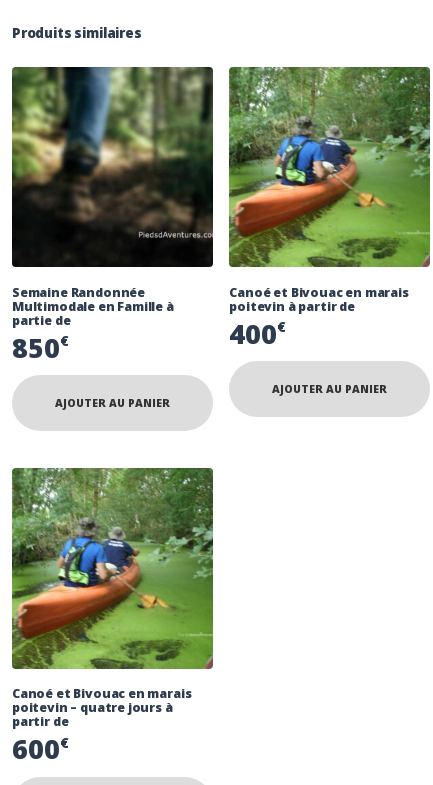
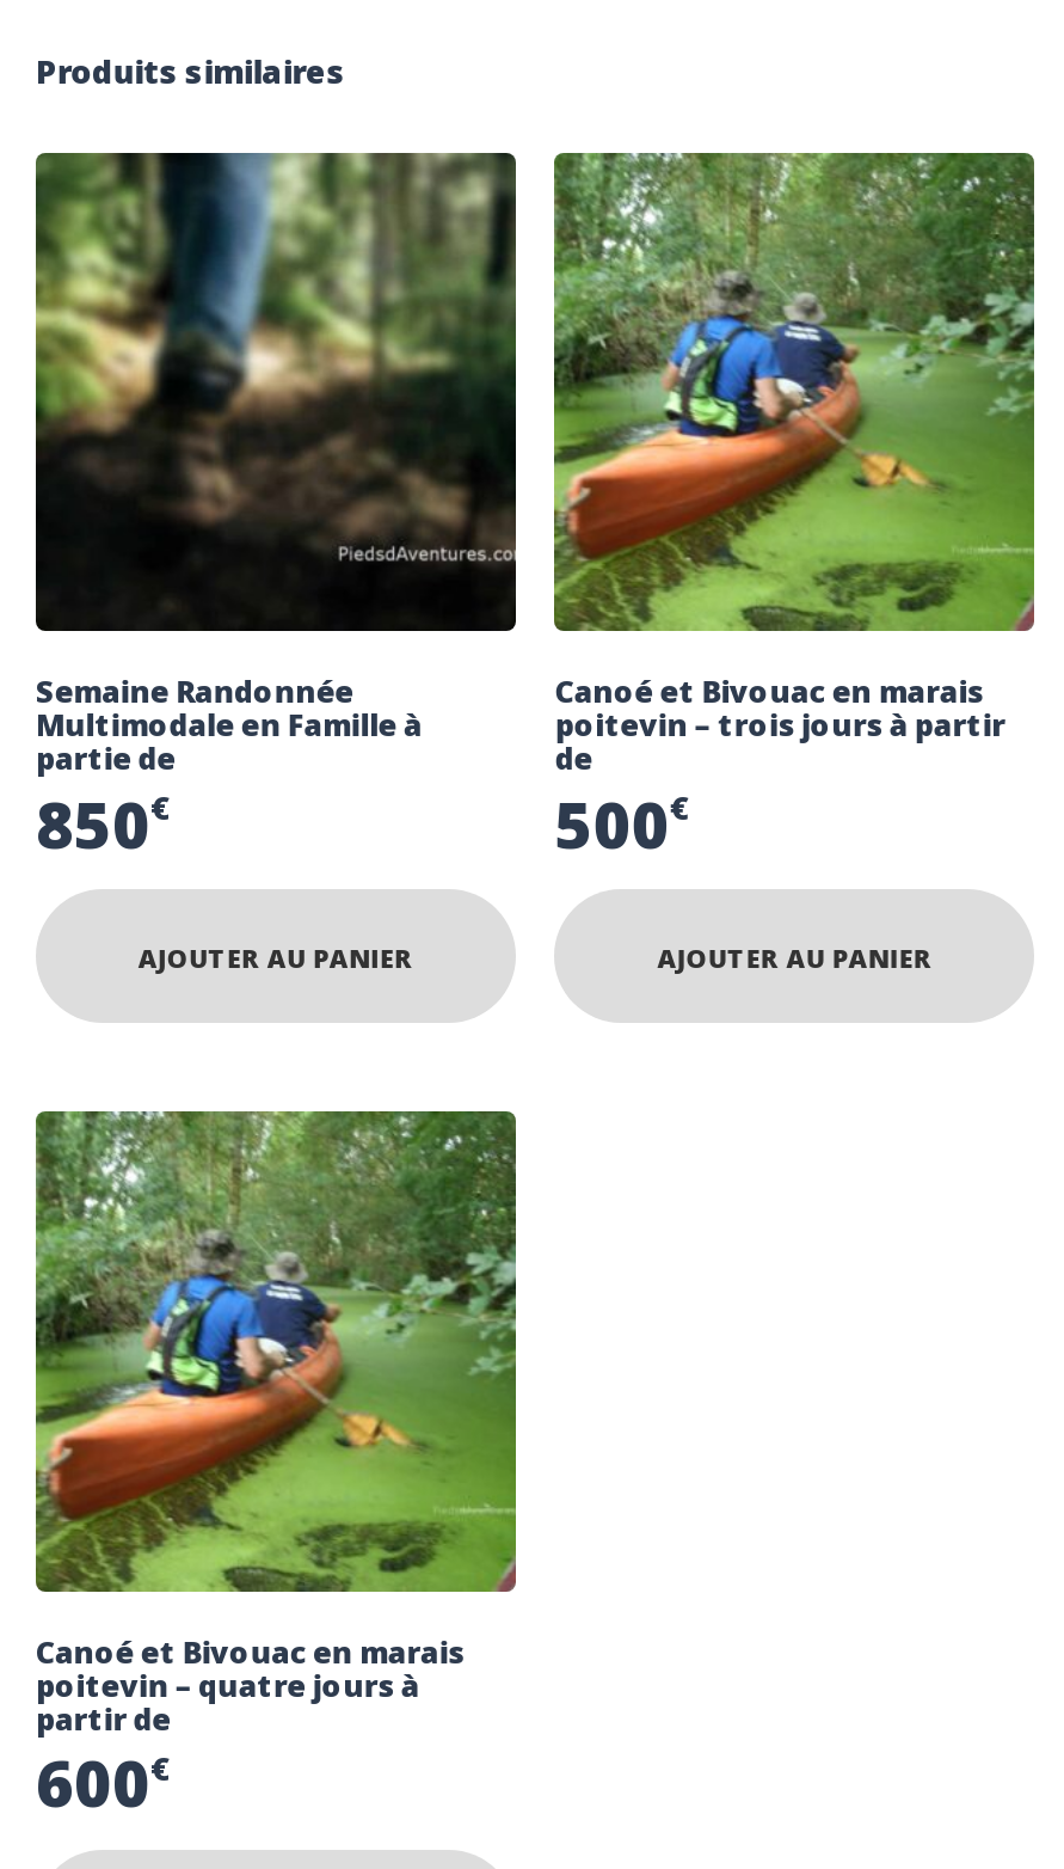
[229,298,355,352] poitevin à partir de | 400€ -> [555,705,1005,867] poitevin – trois jours à partir | de | 500€

